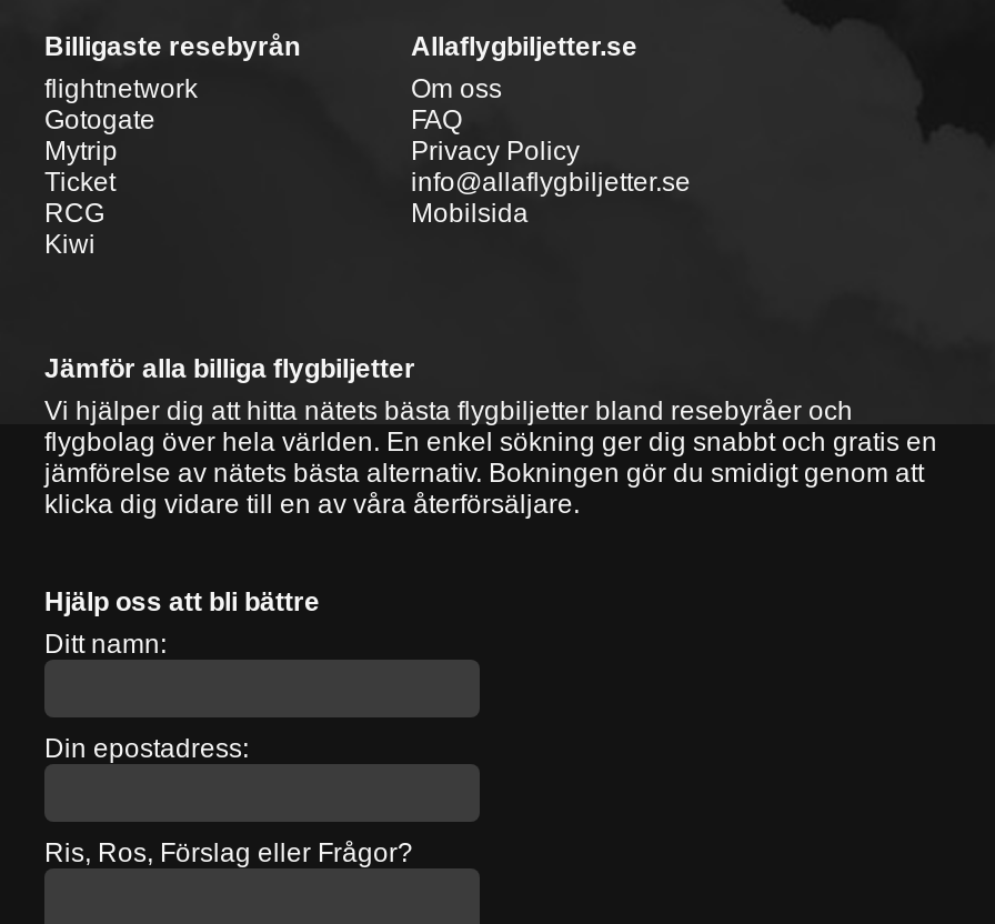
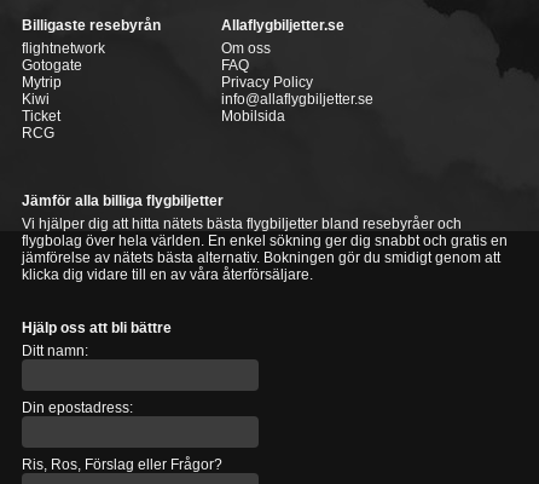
moved [44,229,96,260] -> [22,91,50,108]: Kiwi

